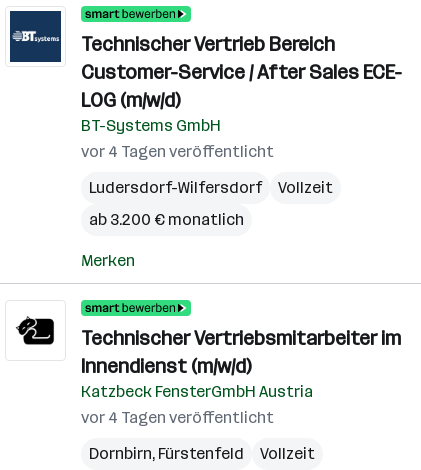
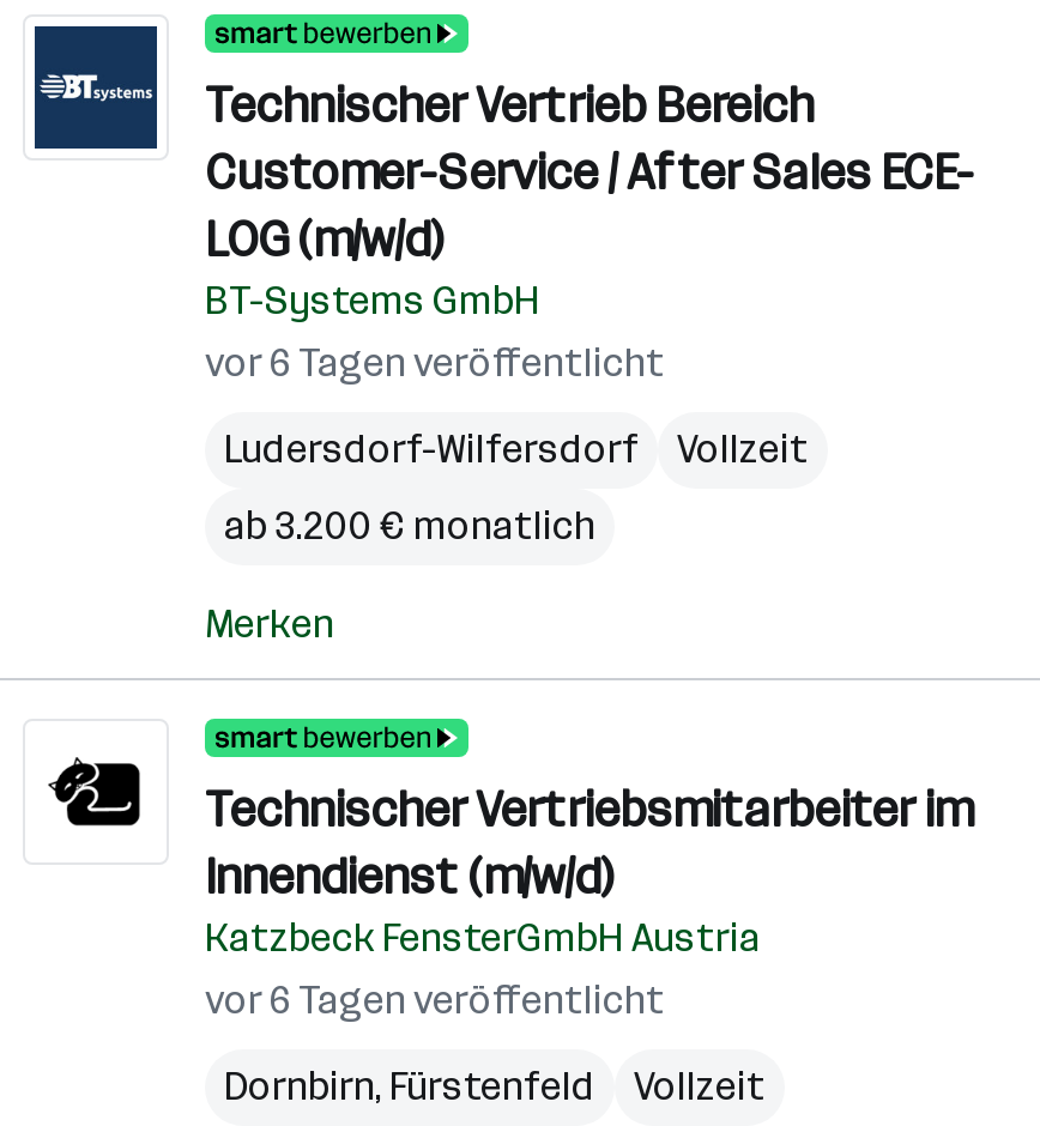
[81,142,274,161] vor 4 Tagen veröffentlicht -> [205,340,665,386] vor 6 Tagen veröffentlicht
[81,408,274,427] vor 4 Tagen veröffentlicht -> [205,977,665,1023] vor 6 Tagen veröffentlicht

